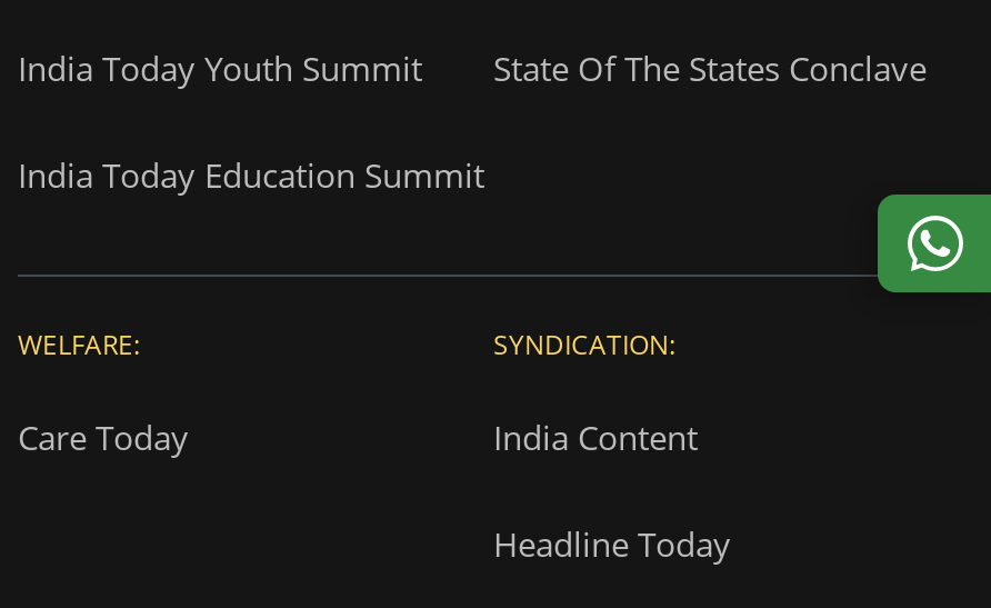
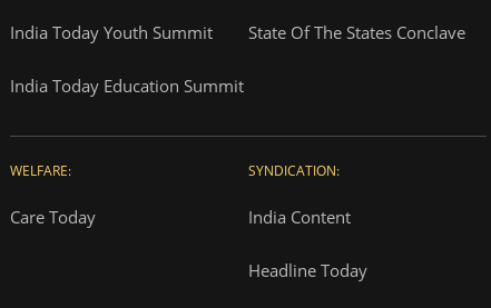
[875,192,984,295] [image] -> none

